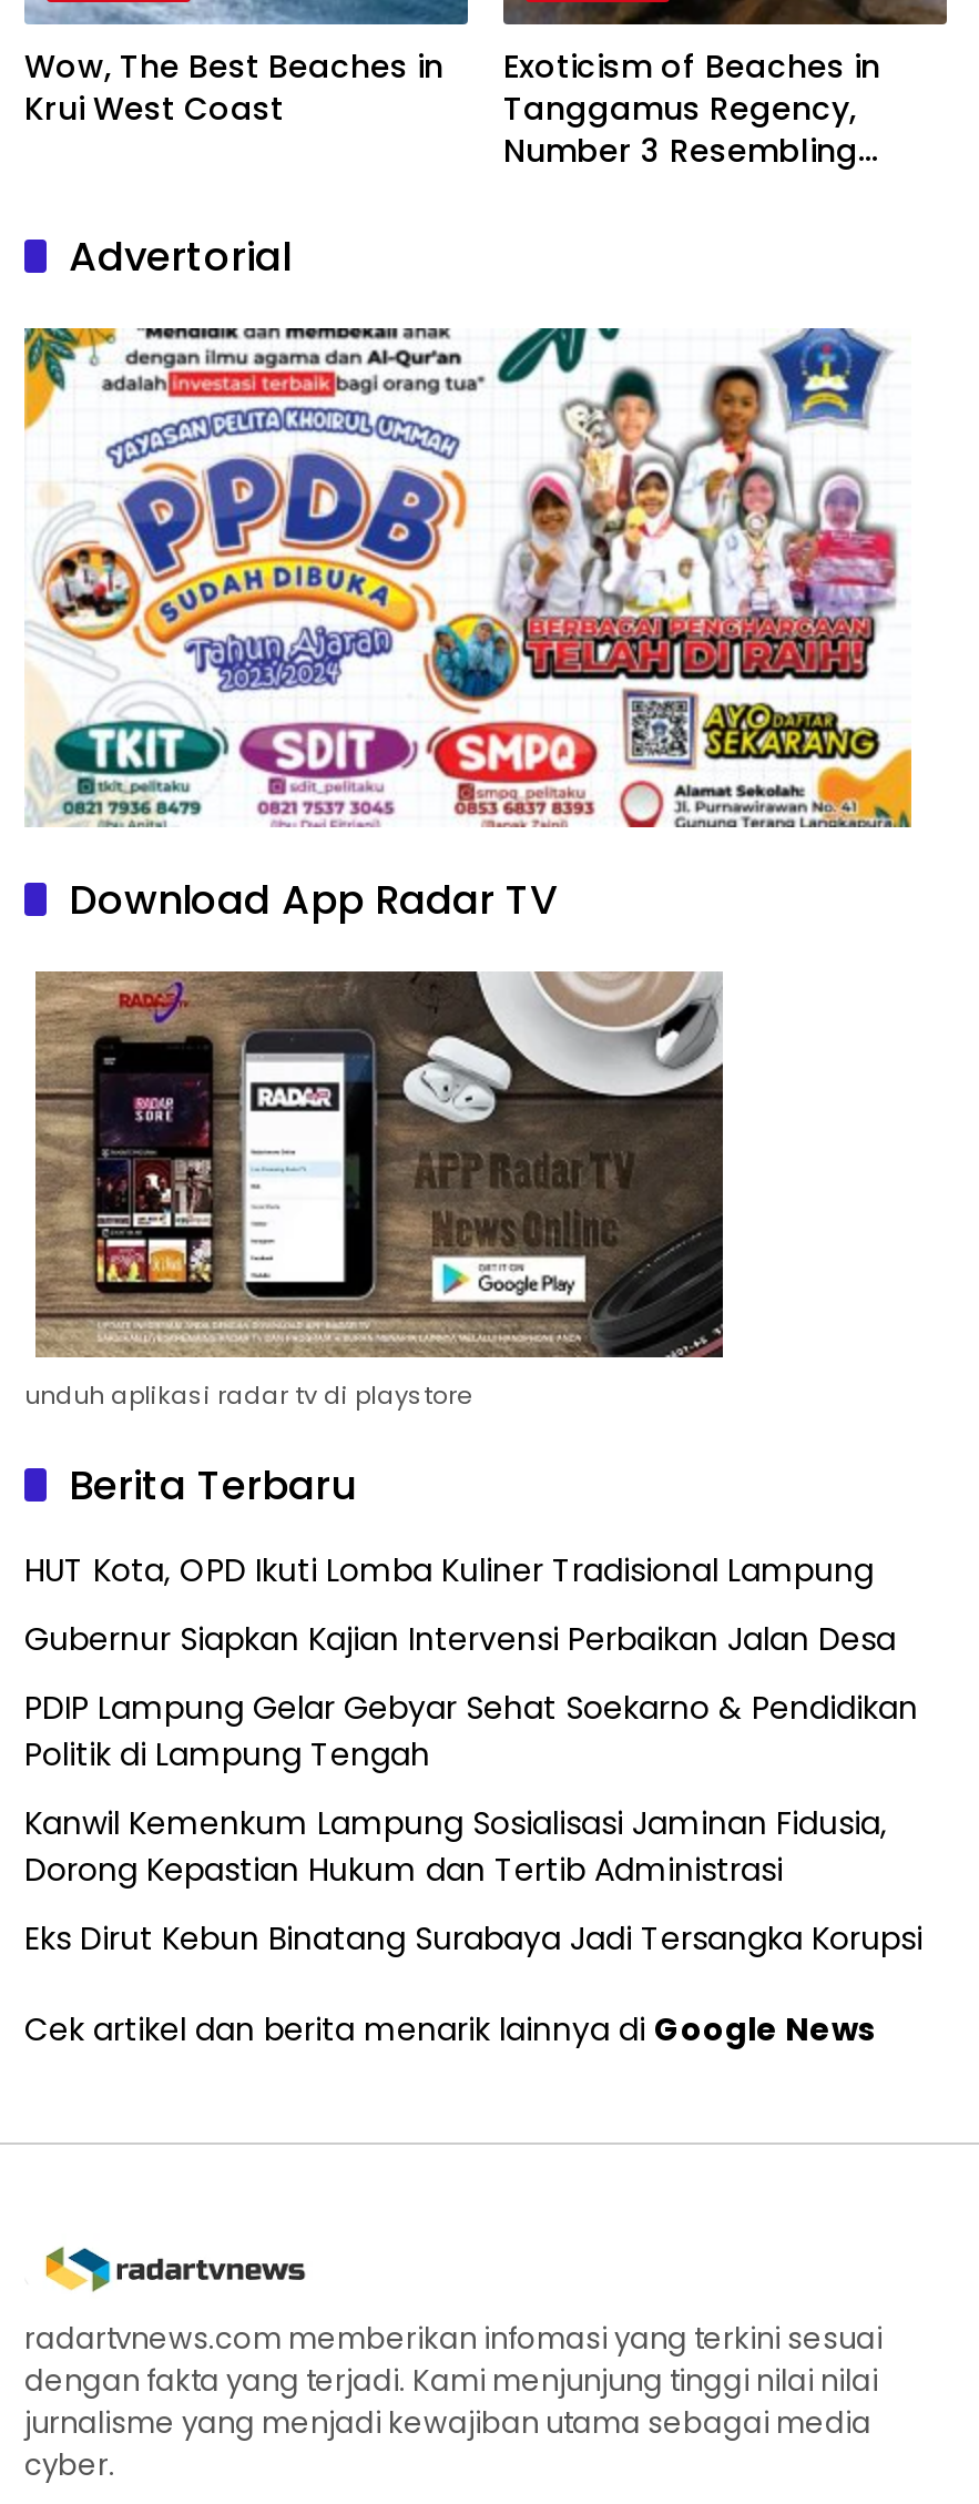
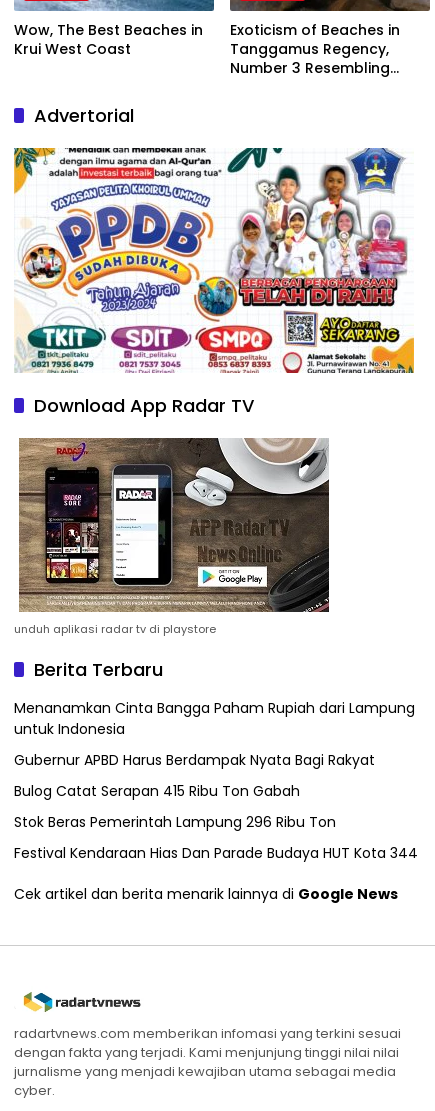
[24,1547,874,1592] HUT Kota, OPD Ikuti Lomba Kuliner Tradisional Lampung -> [14,698,415,739] Menanamkan Cinta Bangga Paham Rupiah dari Lampung | untuk Indonesia
[24,1616,896,1660] Gubernur Siapkan Kajian Intervensi Perbaikan Jalan Desa -> [14,750,375,770] Gubernur APBD Harus Berdampak Nyata Bagi Rakyat
[24,1685,918,1776] PDIP Lampung Gelar Gebyar Sehat Soekarno & Pendidikan | Politik di Lampung Tengah -> [14,781,300,801] Bulog Catat Serapan 415 Ribu Ton Gabah
[24,1800,887,1891] Kanwil Kemenkum Lampung Sosialisasi Jaminan Fidusia, | Dorong Kepastian Hukum dan Tertib Administrasi -> [14,812,336,832] Stok Beras Pemerintah Lampung 296 Ribu Ton
[24,1915,922,1960] Eks Dirut Kebun Binatang Surabaya Jadi Tersangka Korupsi -> [14,843,418,863] Festival Kendaraan Hias Dan Parade Budaya HUT Kota 344

